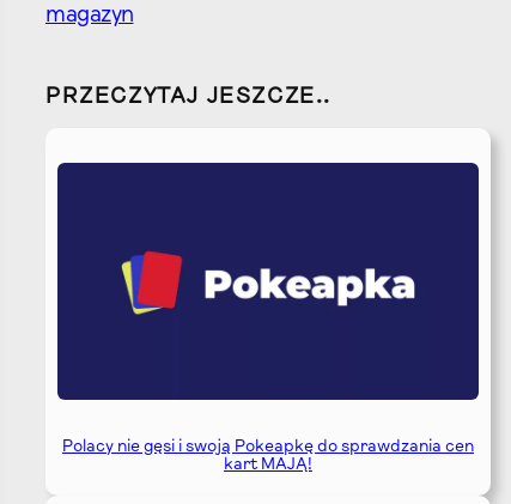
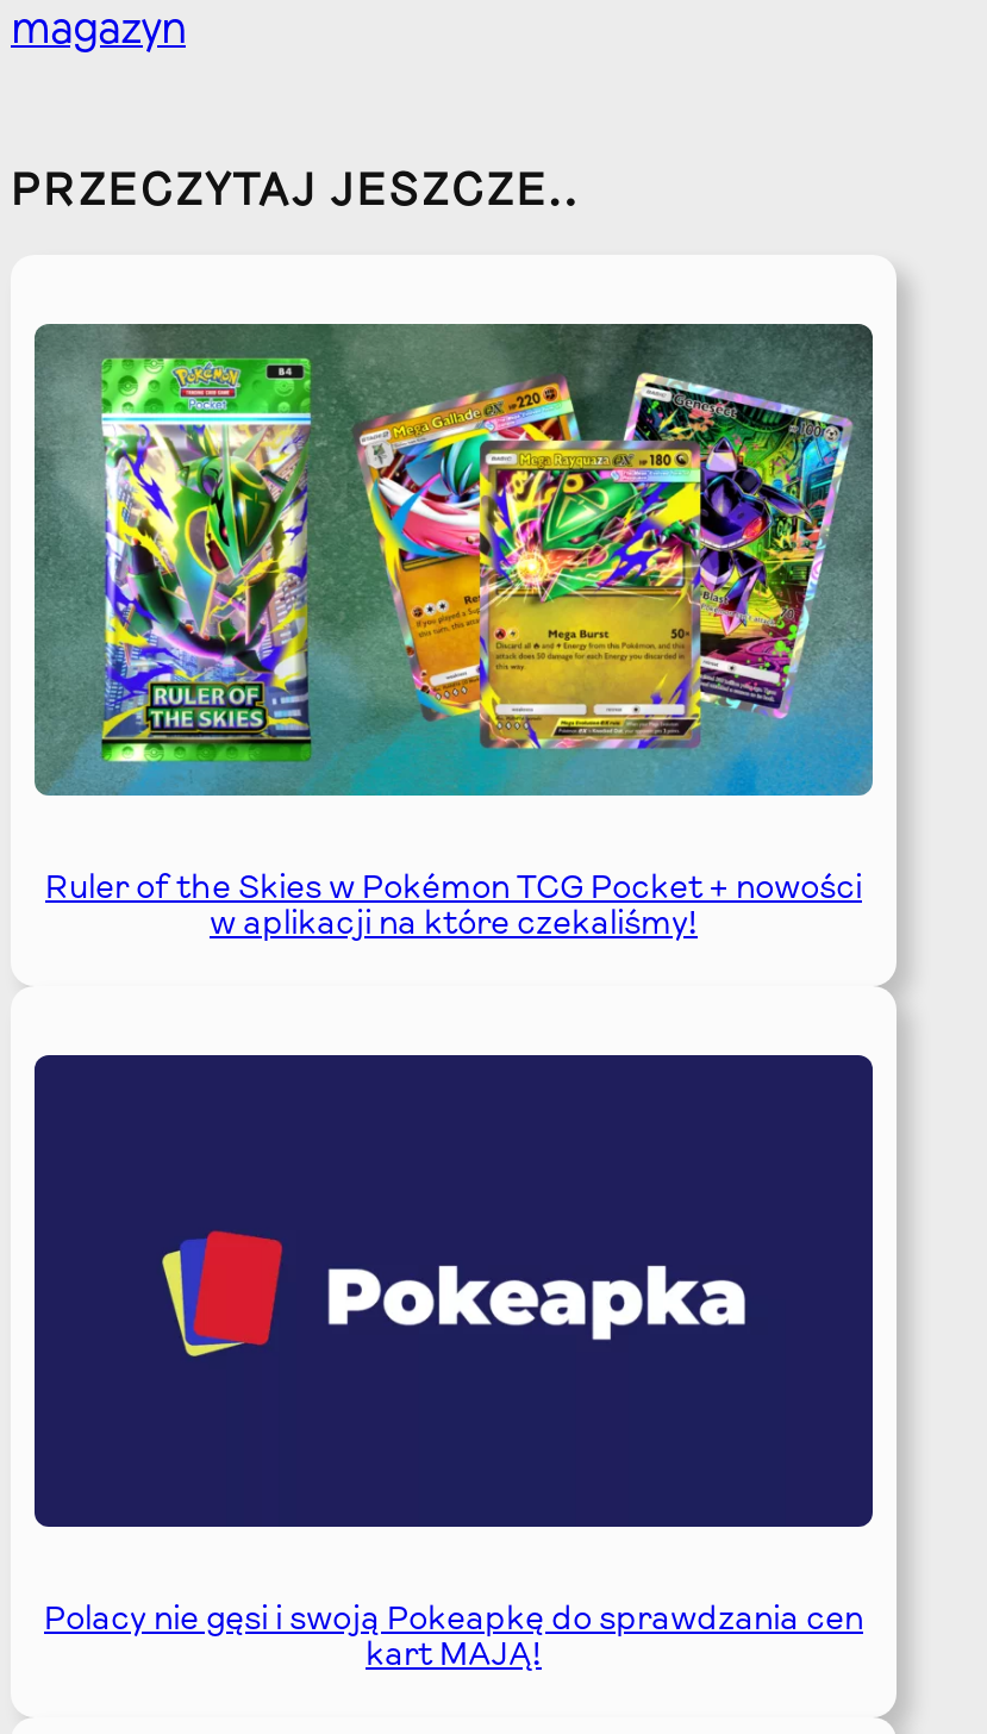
none -> [32,322,875,943] [image] | Ruler of the Skies w Pokémon TCG Pocket + nowości | w aplikacji na które czekaliśmy!

